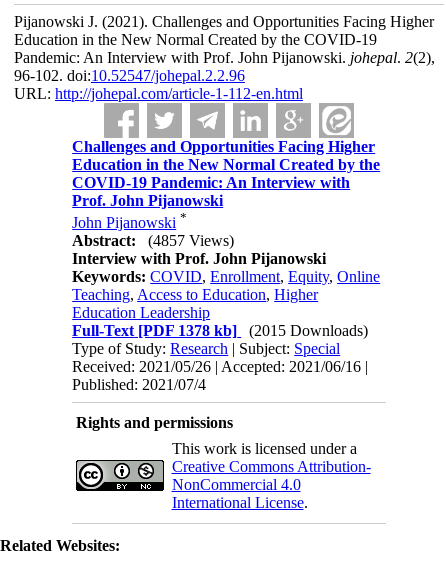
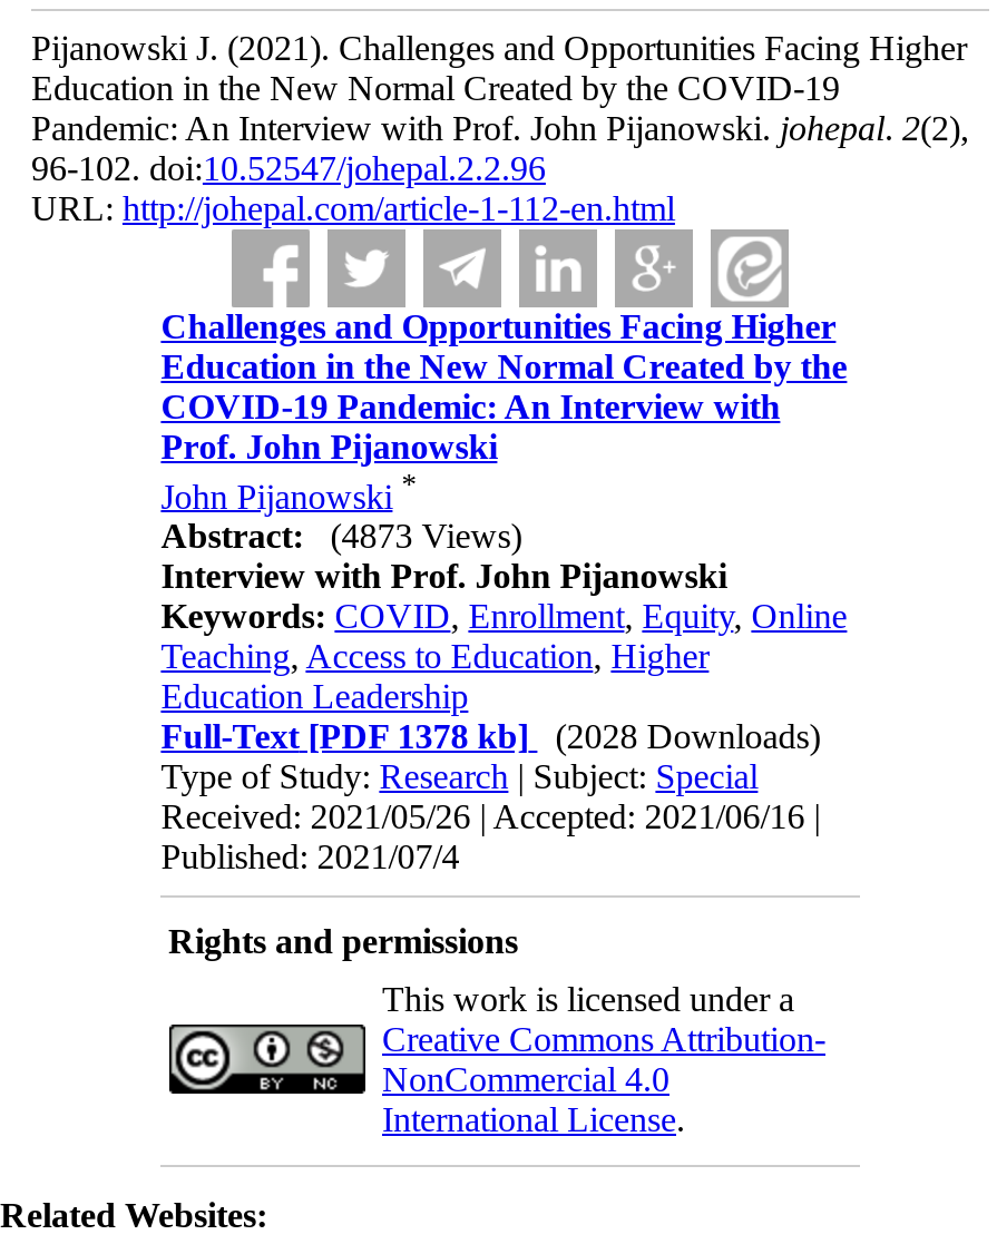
[72,232,234,249] Abstract: (4857 Views) -> [161,517,522,555] Abstract: (4873 Views)
[72,322,368,339] Full-Text [PDF 1378 kb] (2015 Downloads) -> [161,718,820,756] Full-Text [PDF 1378 kb] (2028 Downloads)

